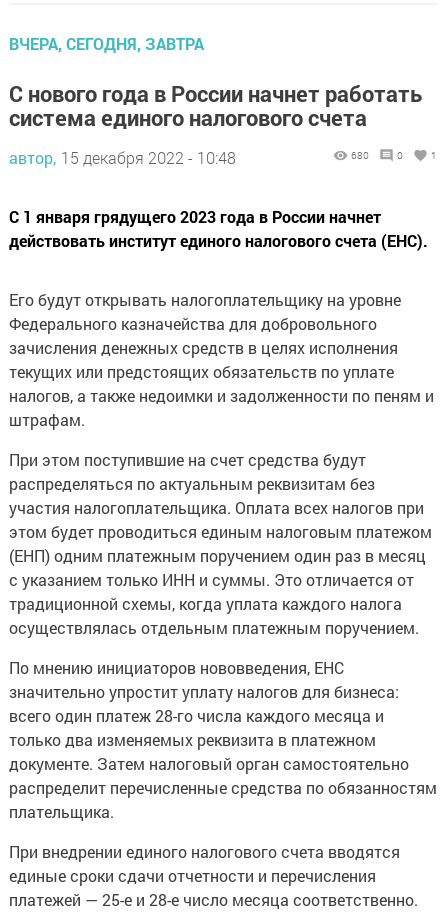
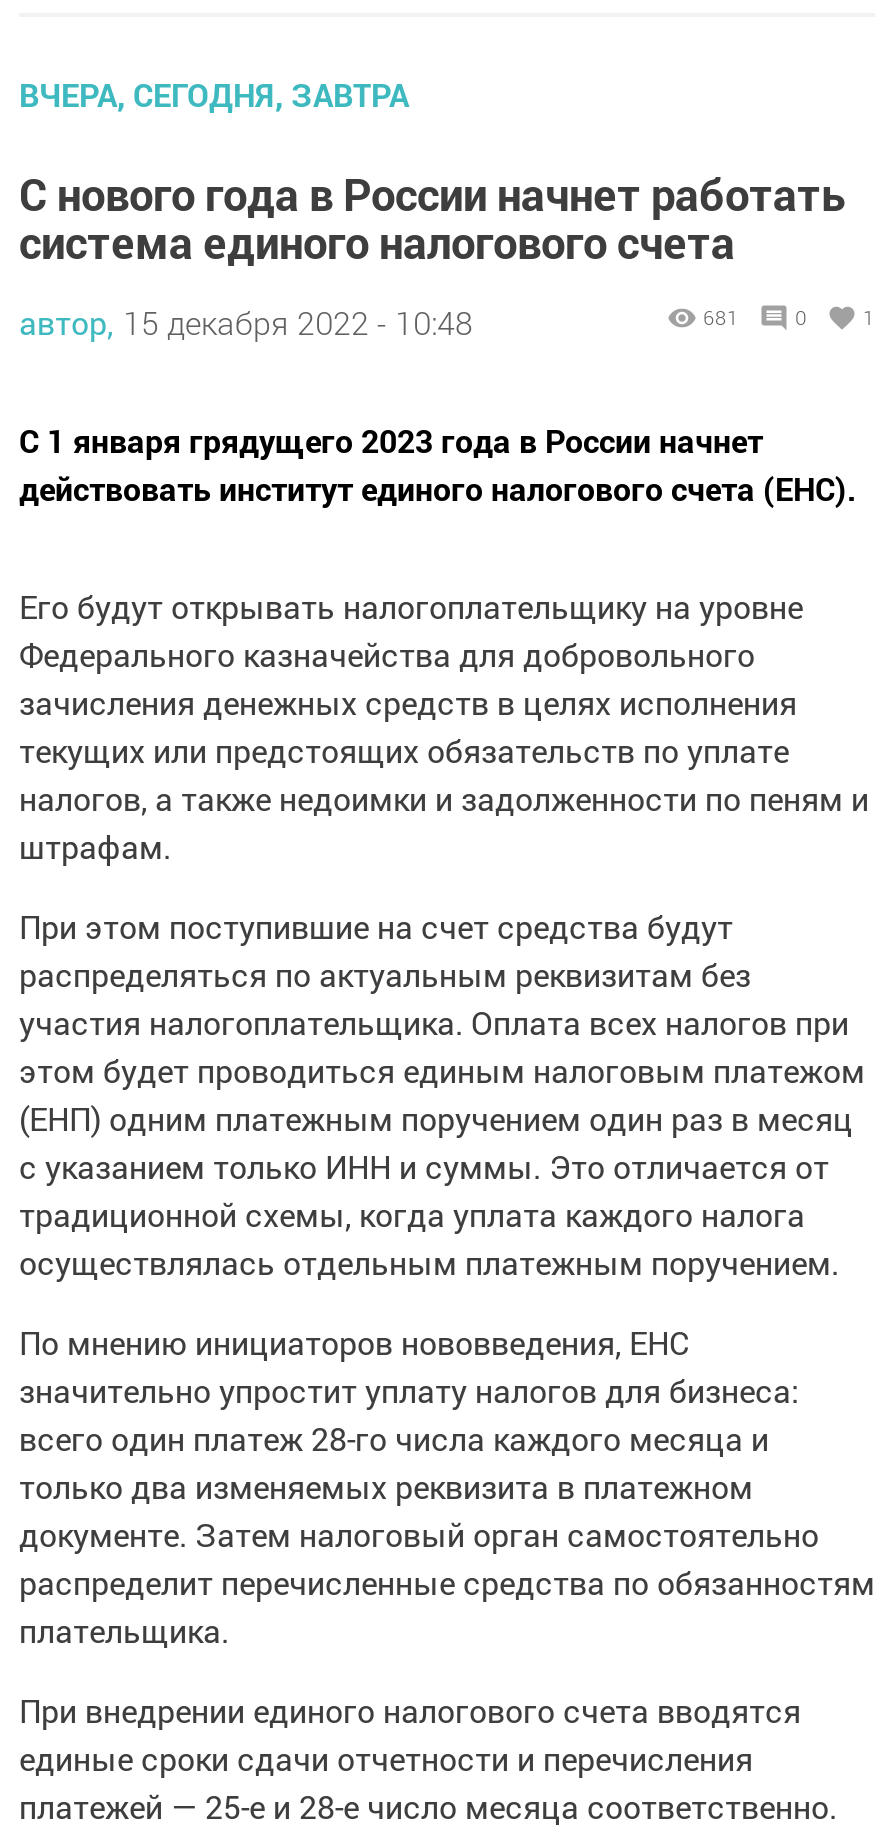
[351,149,369,162] 680 -> [703,304,739,330] 681

